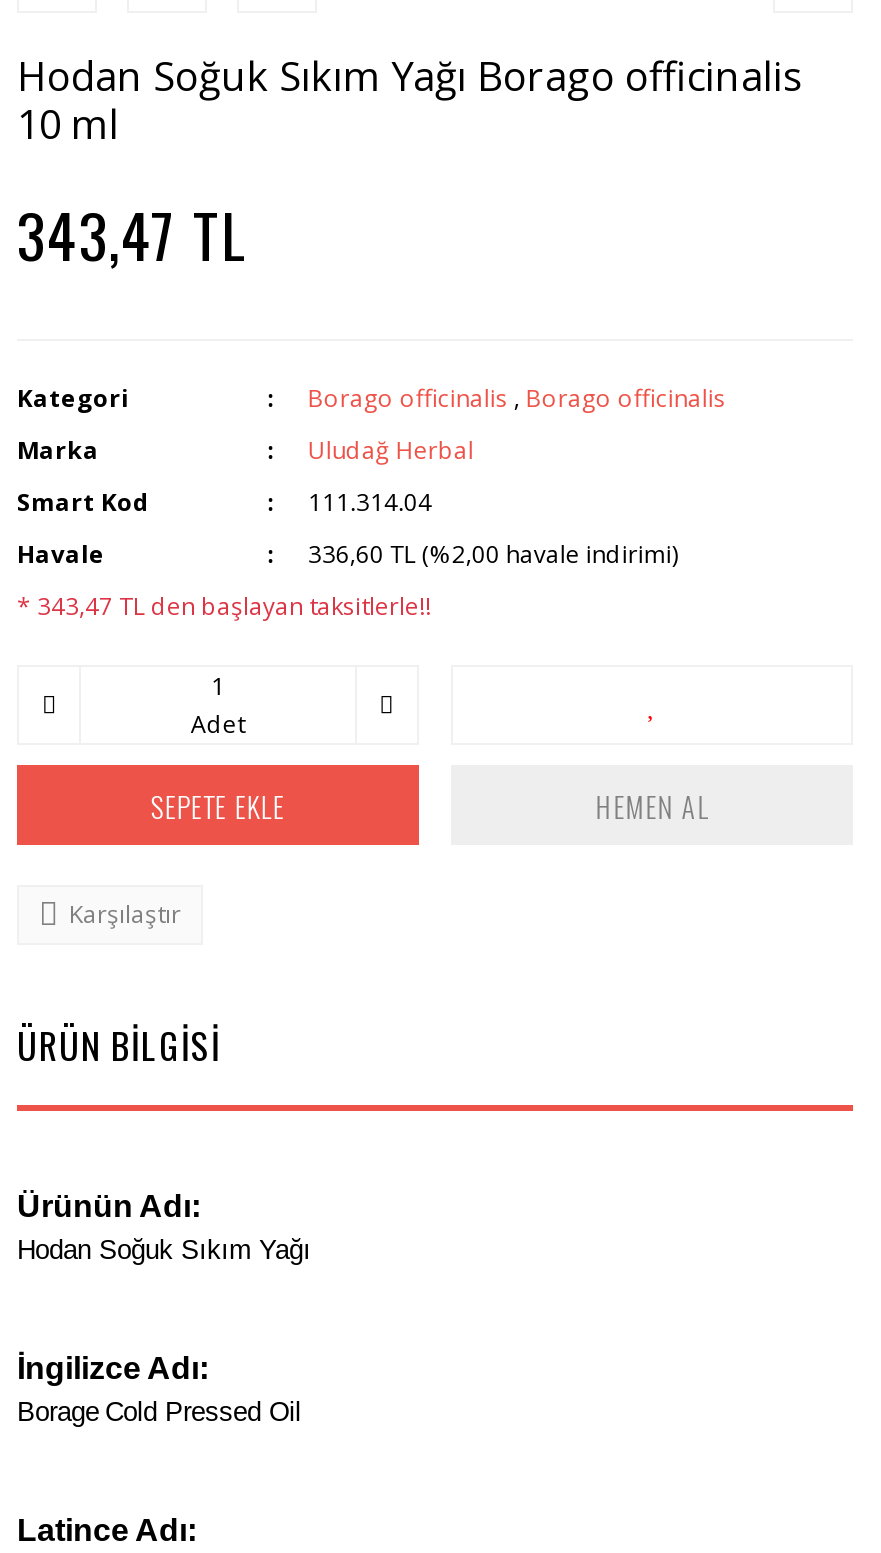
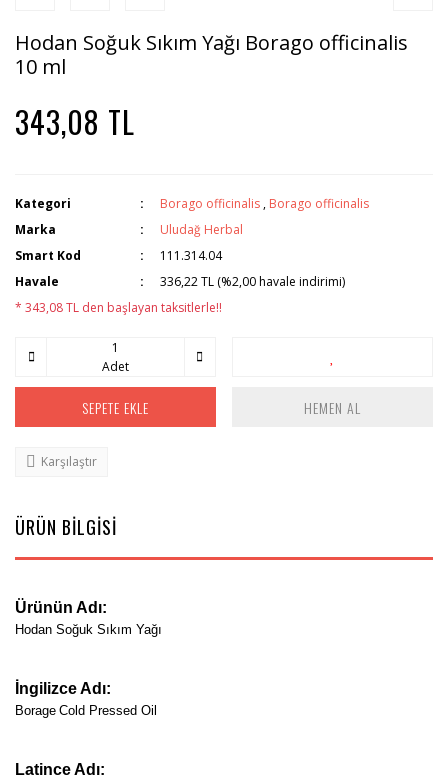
[17,189,247,279] 343,47 TL -> [15,99,135,144] 343,08 TL
[308,537,678,571] 336,60 TL (%2,00 havale indirimi) -> [160,273,345,290] 336,22 TL (%2,00 havale indirimi)
[17,589,431,623] * 343,47 TL den başlayan taksitlerle!! -> [15,299,222,316] * 343,08 TL den başlayan taksitlerle!!

